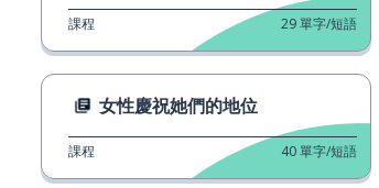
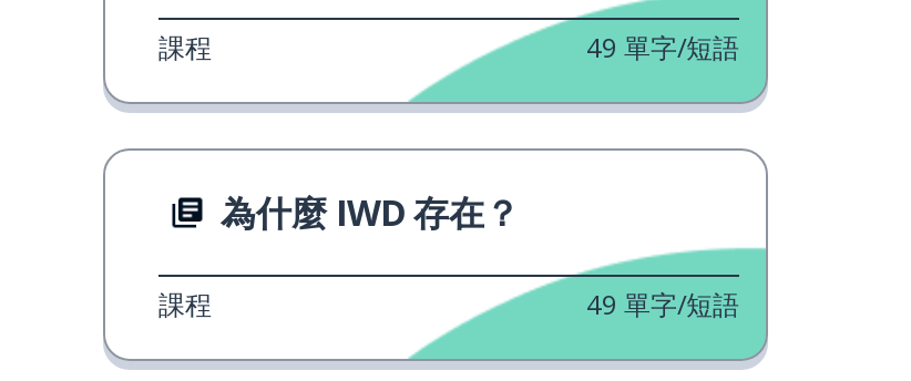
[281,14,357,33] 29 單字/短語 -> [586,28,739,66] 49 單字/短語
[99,93,258,117] 女性慶祝她們的地位 -> [221,188,520,237] 為什麼 IWD 存在？
[281,142,357,160] 40 單字/短語 -> [586,285,739,323] 49 單字/短語

